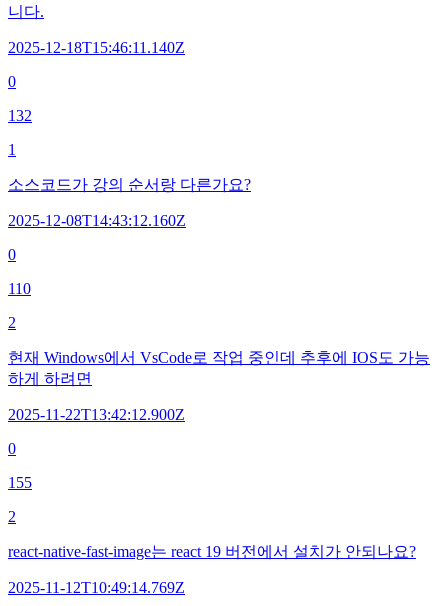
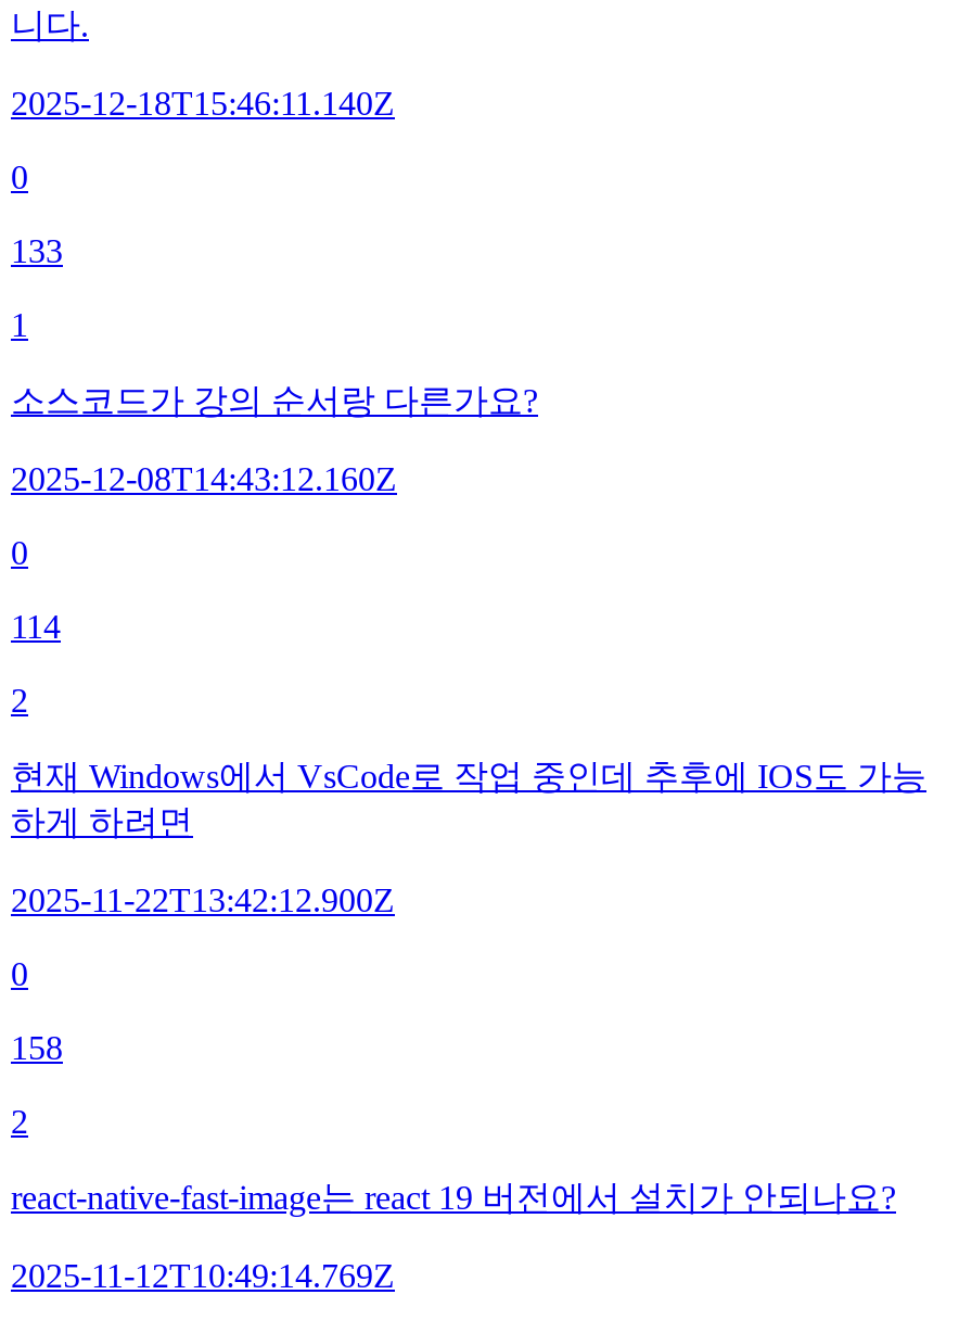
[8,107,32,124] 132 -> [11,232,63,269] 133
[8,280,31,297] 110 -> [11,608,61,645] 114
[8,474,32,491] 155 -> [11,1029,63,1066] 158

